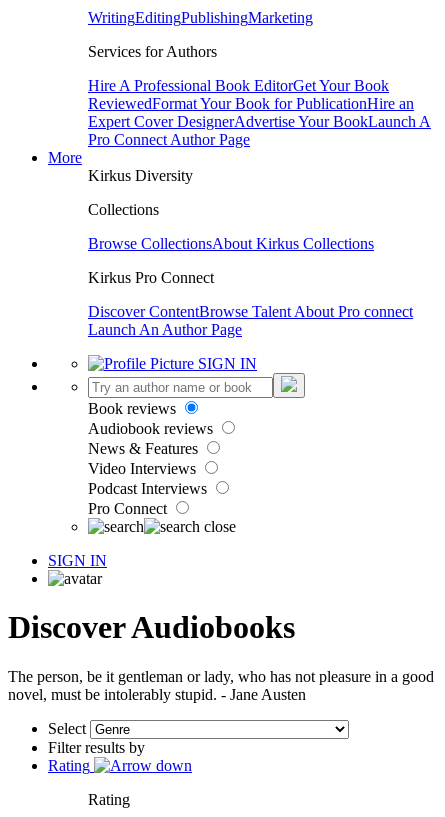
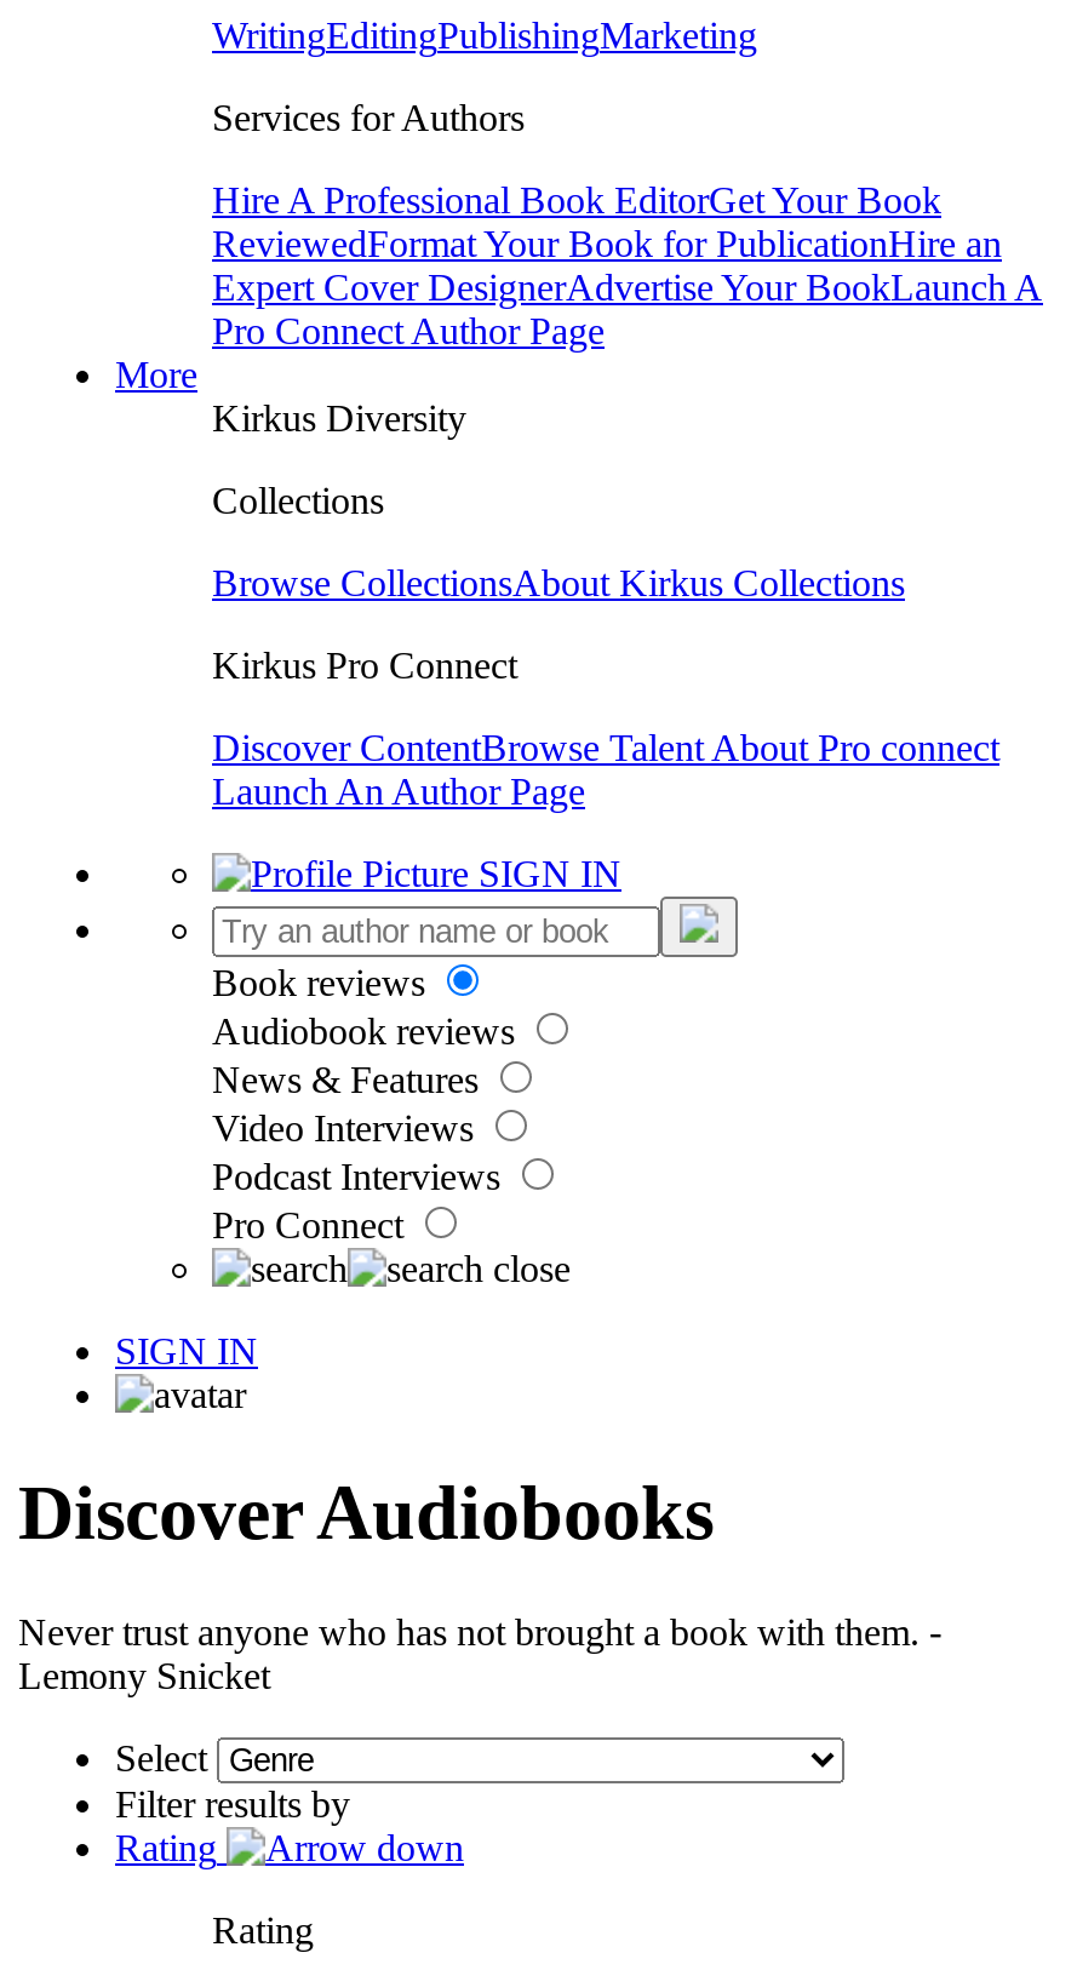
[8,668,434,703] The person, be it gentleman or lady, who has not pleasure in a good | novel, must be intolerably stupid. - Jane Austen -> [18,1611,941,1696] Never trust anyone who has not brought a book with them. - | Lemony Snicket

